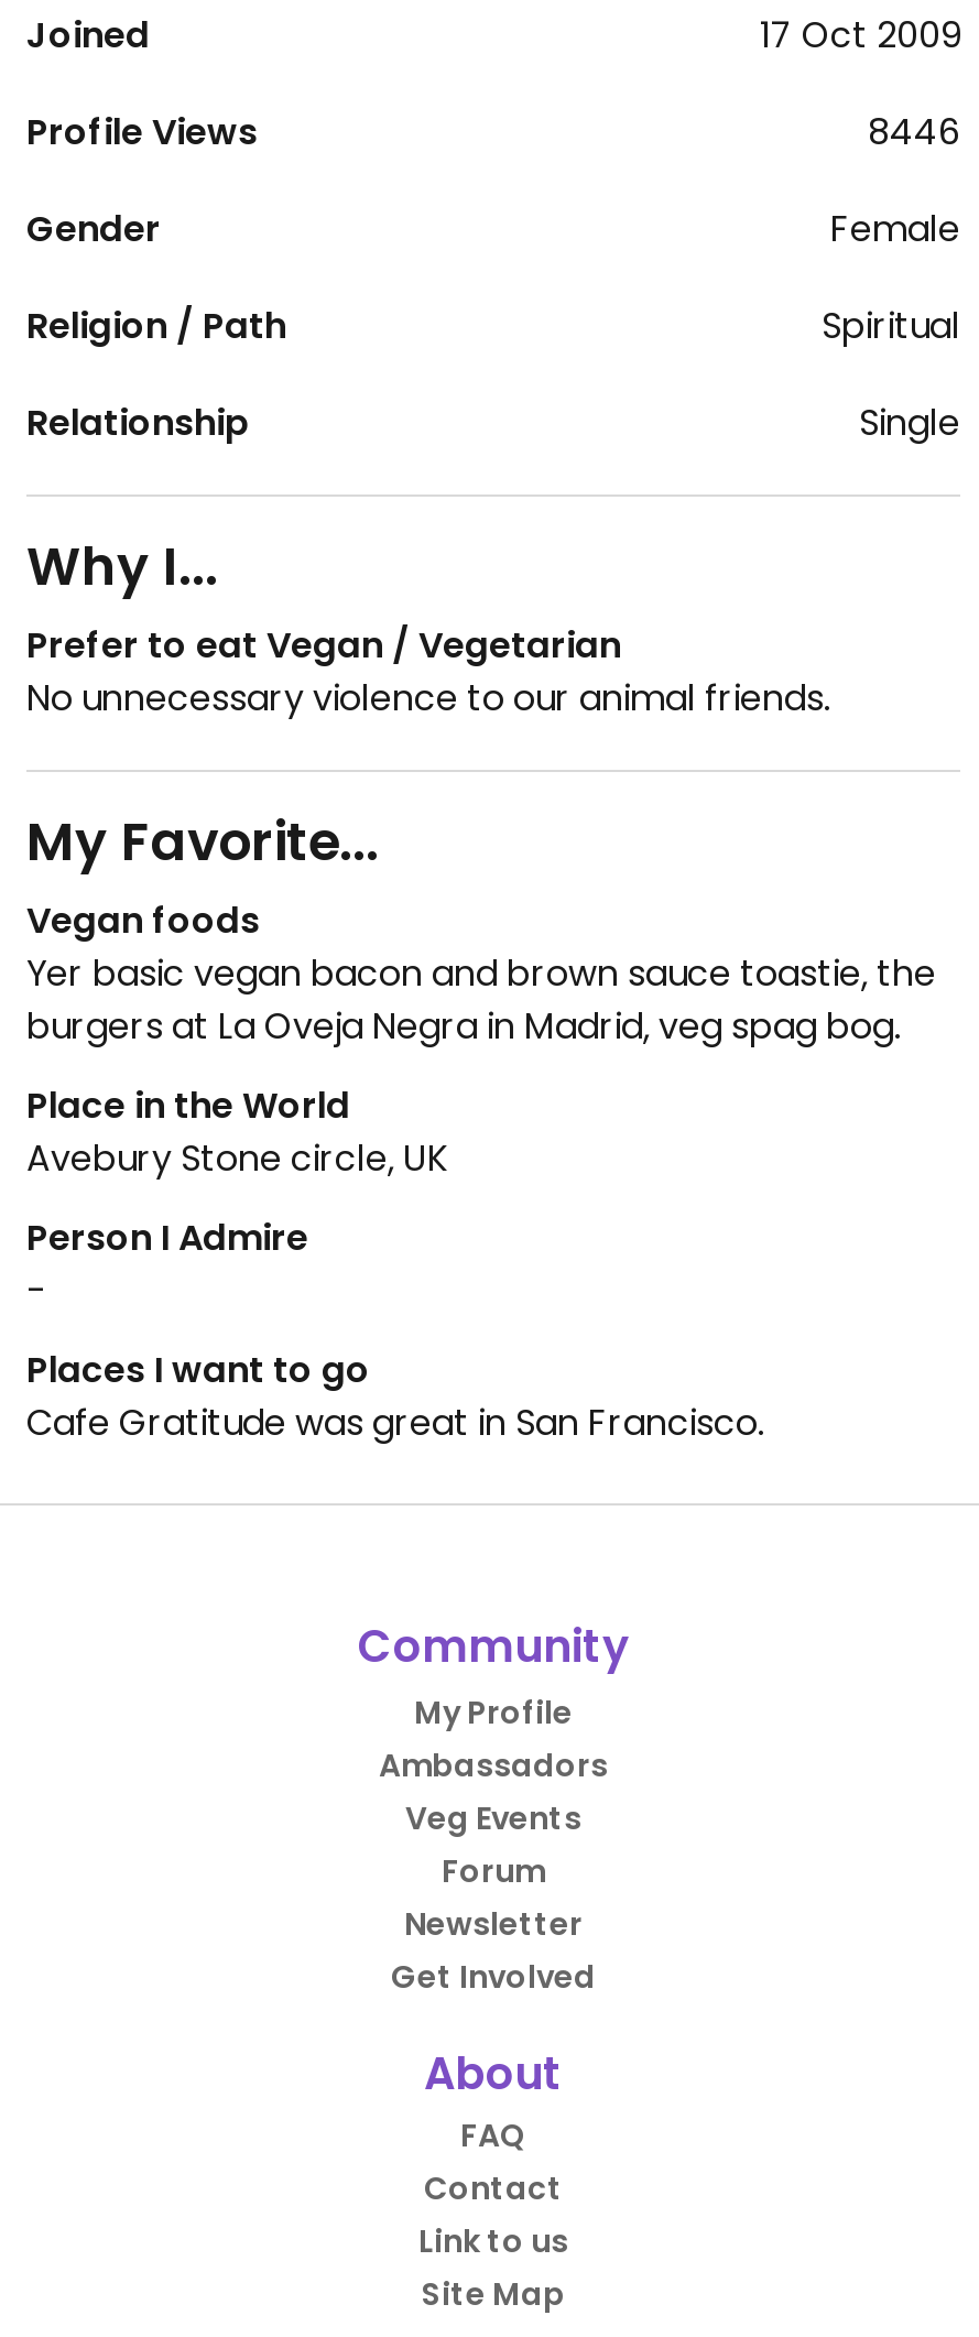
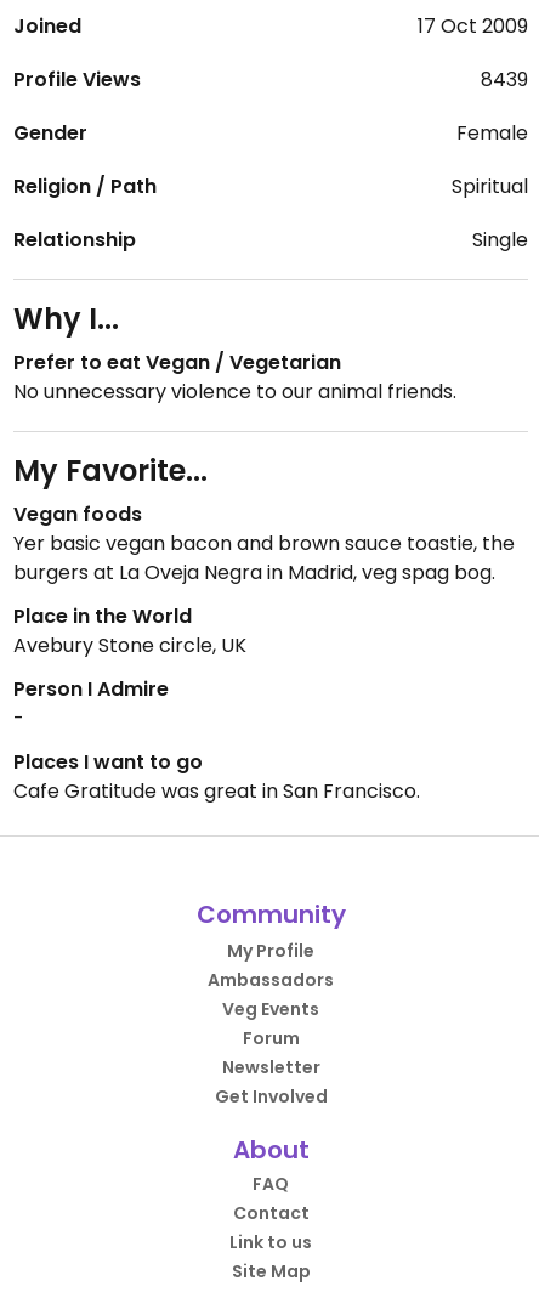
[868,107,960,157] 8446 -> [481,66,528,93] 8439

